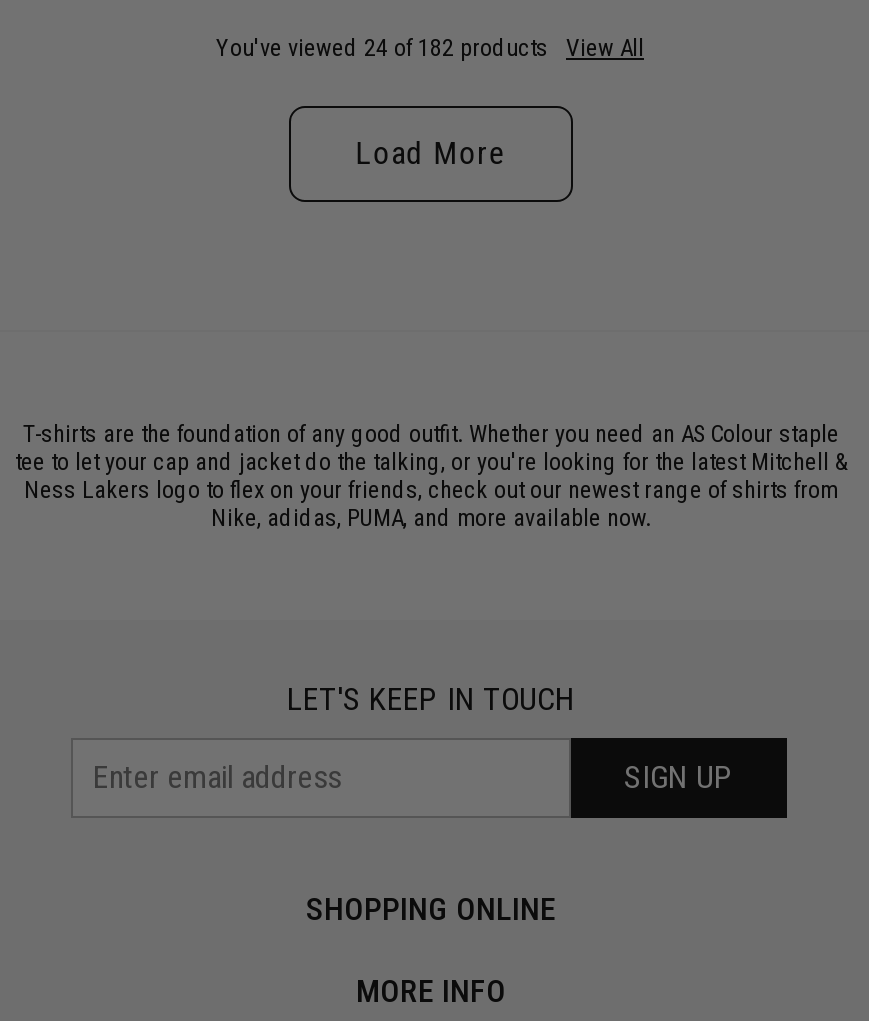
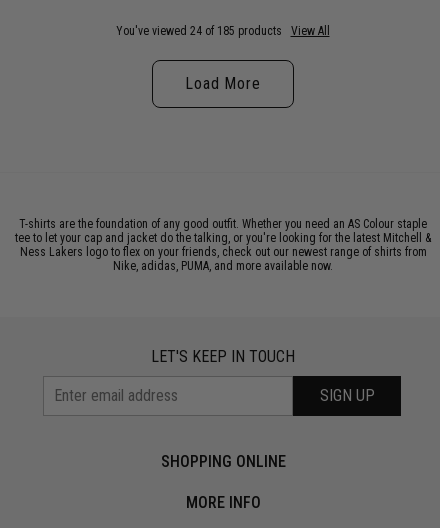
[216,33,548,61] You've viewed 24 of 182 products -> [115,24,281,38] You've viewed 24 of 185 products

